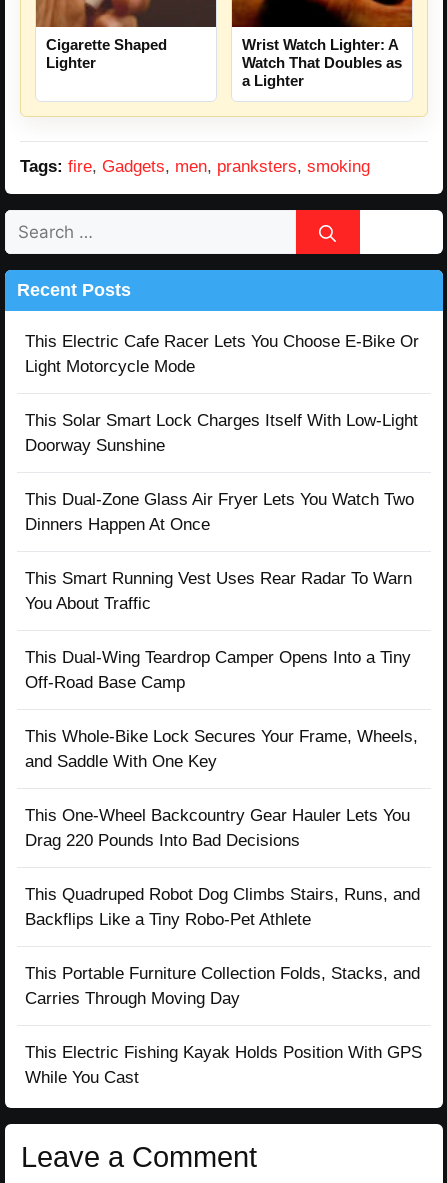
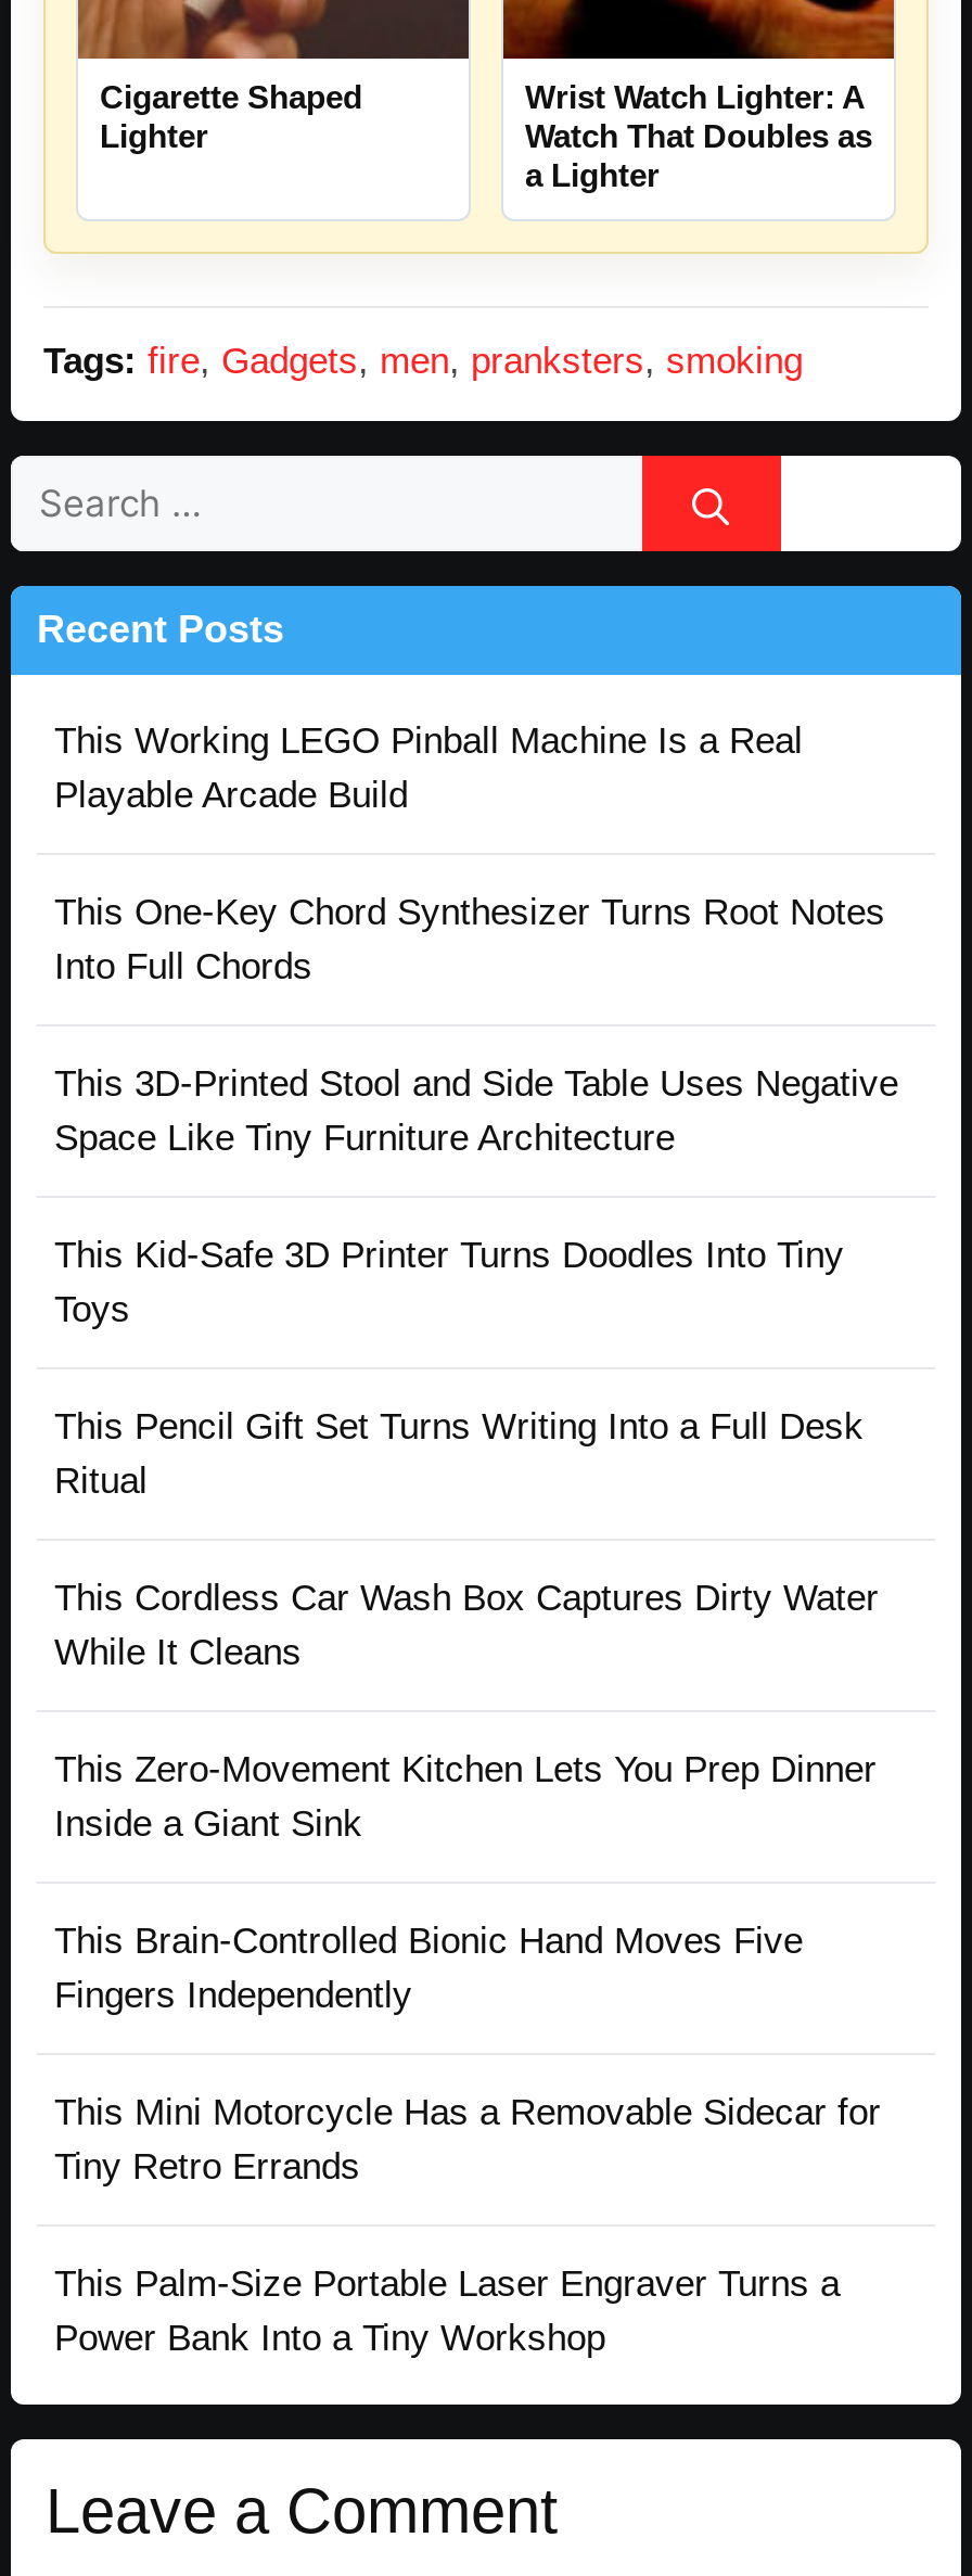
[25,332,419,376] This Electric Cafe Racer Lets You Choose E-Bike Or | Light Motorcycle Mode -> [54,720,803,815] This Working LEGO Pinball Machine Is a Real | Playable Arcade Build
[25,411,418,455] This Solar Smart Lock Charges Itself With Low-Light | Doorway Sunshine -> [54,891,885,987] This One-Key Chord Synthesizer Turns Root Notes | Into Full Chords
[25,490,414,534] This Dual-Zone Glass Air Fryer Lets You Watch Two | Dinners Happen At Once -> [54,1063,898,1158] This 3D-Printed Stool and Side Table Uses Negative | Space Like Tiny Furniture Architecture
[25,569,412,613] This Smart Running Vest Uses Rear Radar To Warn | You About Traffic -> [54,1234,844,1330] This Kid-Safe 3D Printer Turns Doodles Into Tiny | Toys
[25,648,411,692] This Dual-Wing Teardrop Camper Opens Into a Tiny | Off-Road Base Camp -> [54,1406,864,1501] This Pencil Gift Set Turns Writing Into a Full Desk | Ritual
[25,727,418,771] This Whole-Bike Lock Secures Your Frame, Wheels, | and Saddle With One Key -> [54,1577,879,1673] This Cordless Car Wash Box Captures Dirty Water | While It Cleans
[25,806,410,850] This One-Wheel Backcountry Gear Hauler Lets You | Drag 220 Pounds Into Bad Decisions -> [54,1749,877,1844] This Zero-Movement Kitchen Lets You Prep Dinner | Inside a Giant Sink
[25,885,420,929] This Quadruped Robot Dog Climbs Stairs, Runs, and | Backflips Like a Tiny Robo-Pet Athlete -> [54,1920,803,2015] This Brain-Controlled Bionic Hand Moves Five | Fingers Independently
[25,964,420,1008] This Portable Furniture Collection Folds, Stacks, and | Carries Through Moving Day -> [54,2091,881,2187] This Mini Motorcycle Has a Removable Sidecar for | Tiny Retro Errands
[25,1043,422,1087] This Electric Fishing Kayak Holds Position With GPS | While You Cast -> [54,2263,840,2358] This Palm-Size Portable Laser Engraver Turns a | Power Bank Into a Tiny Workshop

